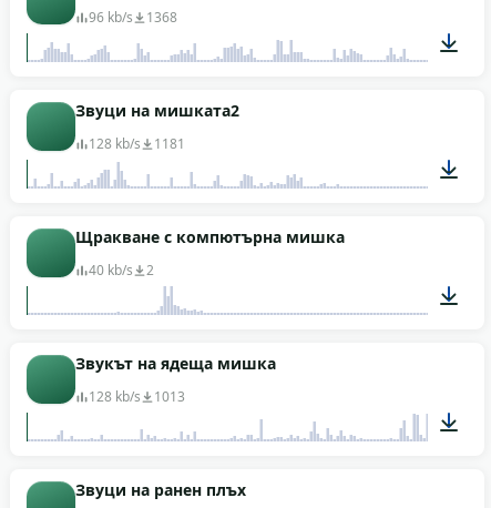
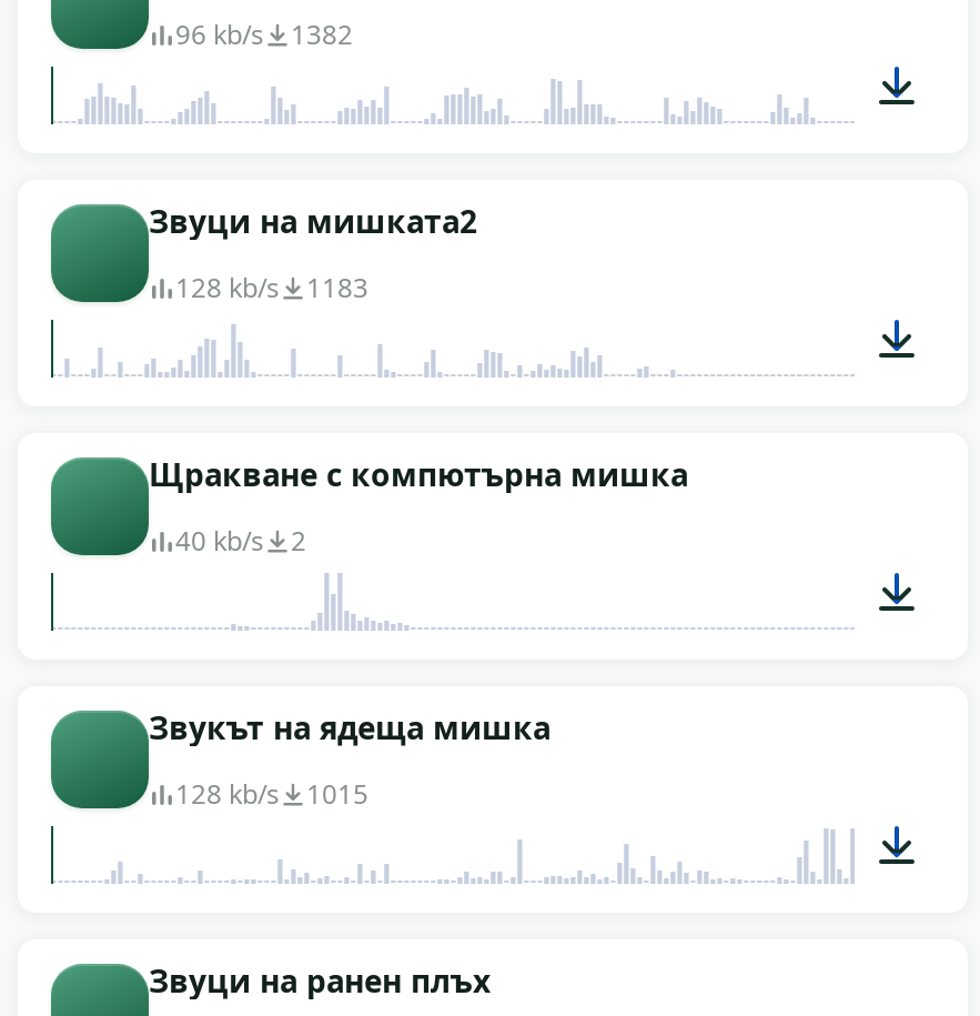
[89,8,177,27] 96 kb/s 1368 -> [175,16,353,53] 96 kb/s 1382
[89,134,185,153] 128 kb/s 1181 -> [175,269,368,306] 128 kb/s 1183
[89,387,185,406] 128 kb/s 1013 -> [175,775,368,813] 128 kb/s 1015

